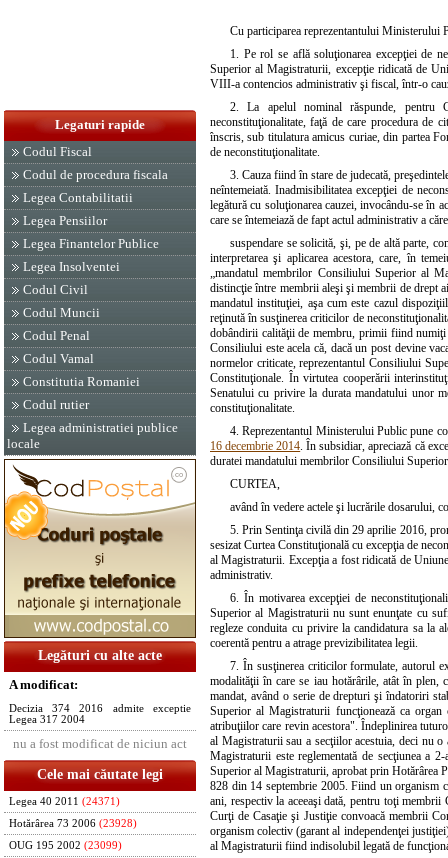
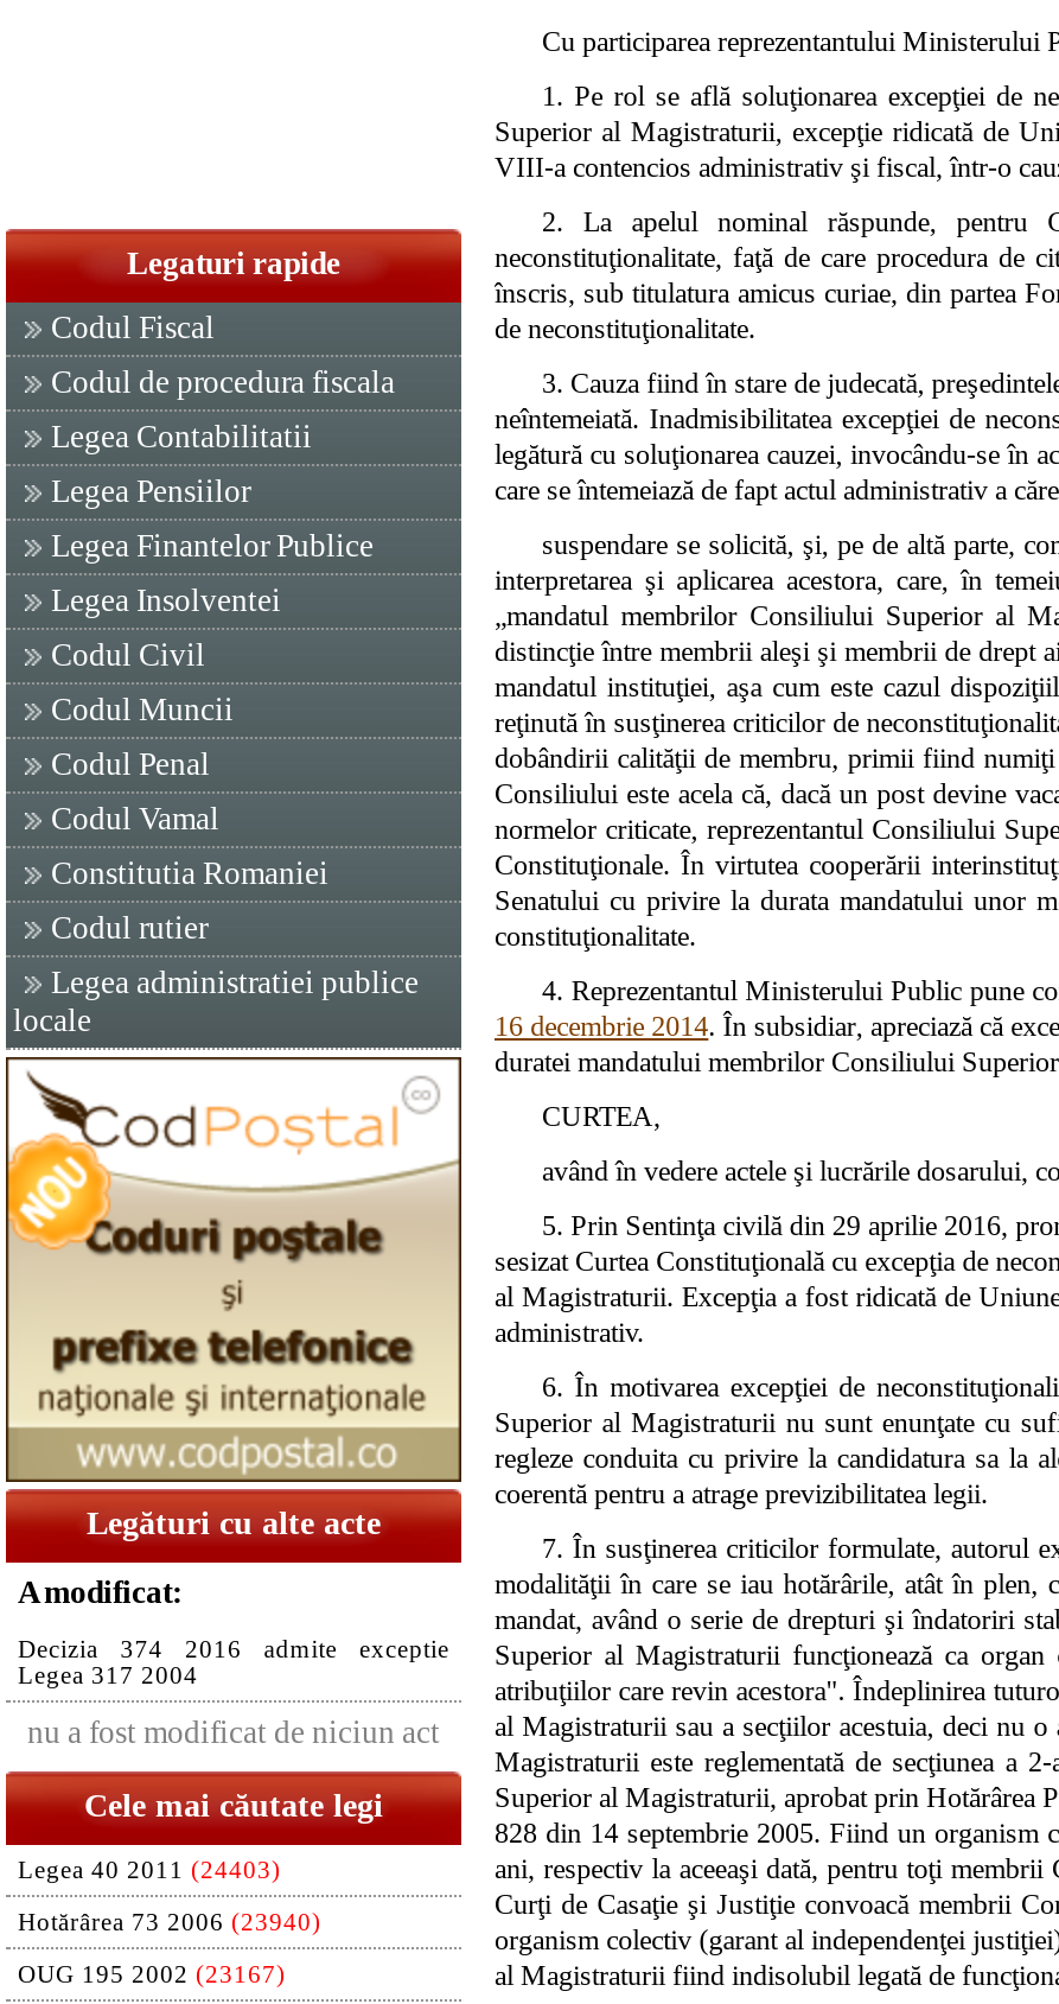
[9,796,120,807] Legea 40 2011 (24371) -> [18,1857,281,1883] Legea 40 2011 (24403)
[9,818,137,829] Hotărârea 73 2006 (23928) -> [18,1909,321,1935] Hotărârea 73 2006 (23940)
[9,840,122,851] OUG 195 2002 (23099) -> [18,1961,286,1987] OUG 195 2002 (23167)

